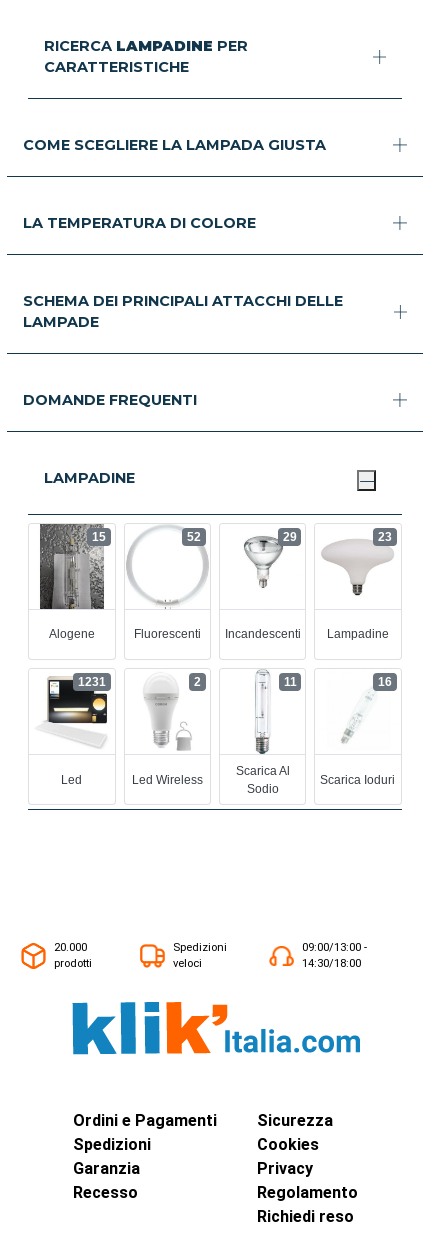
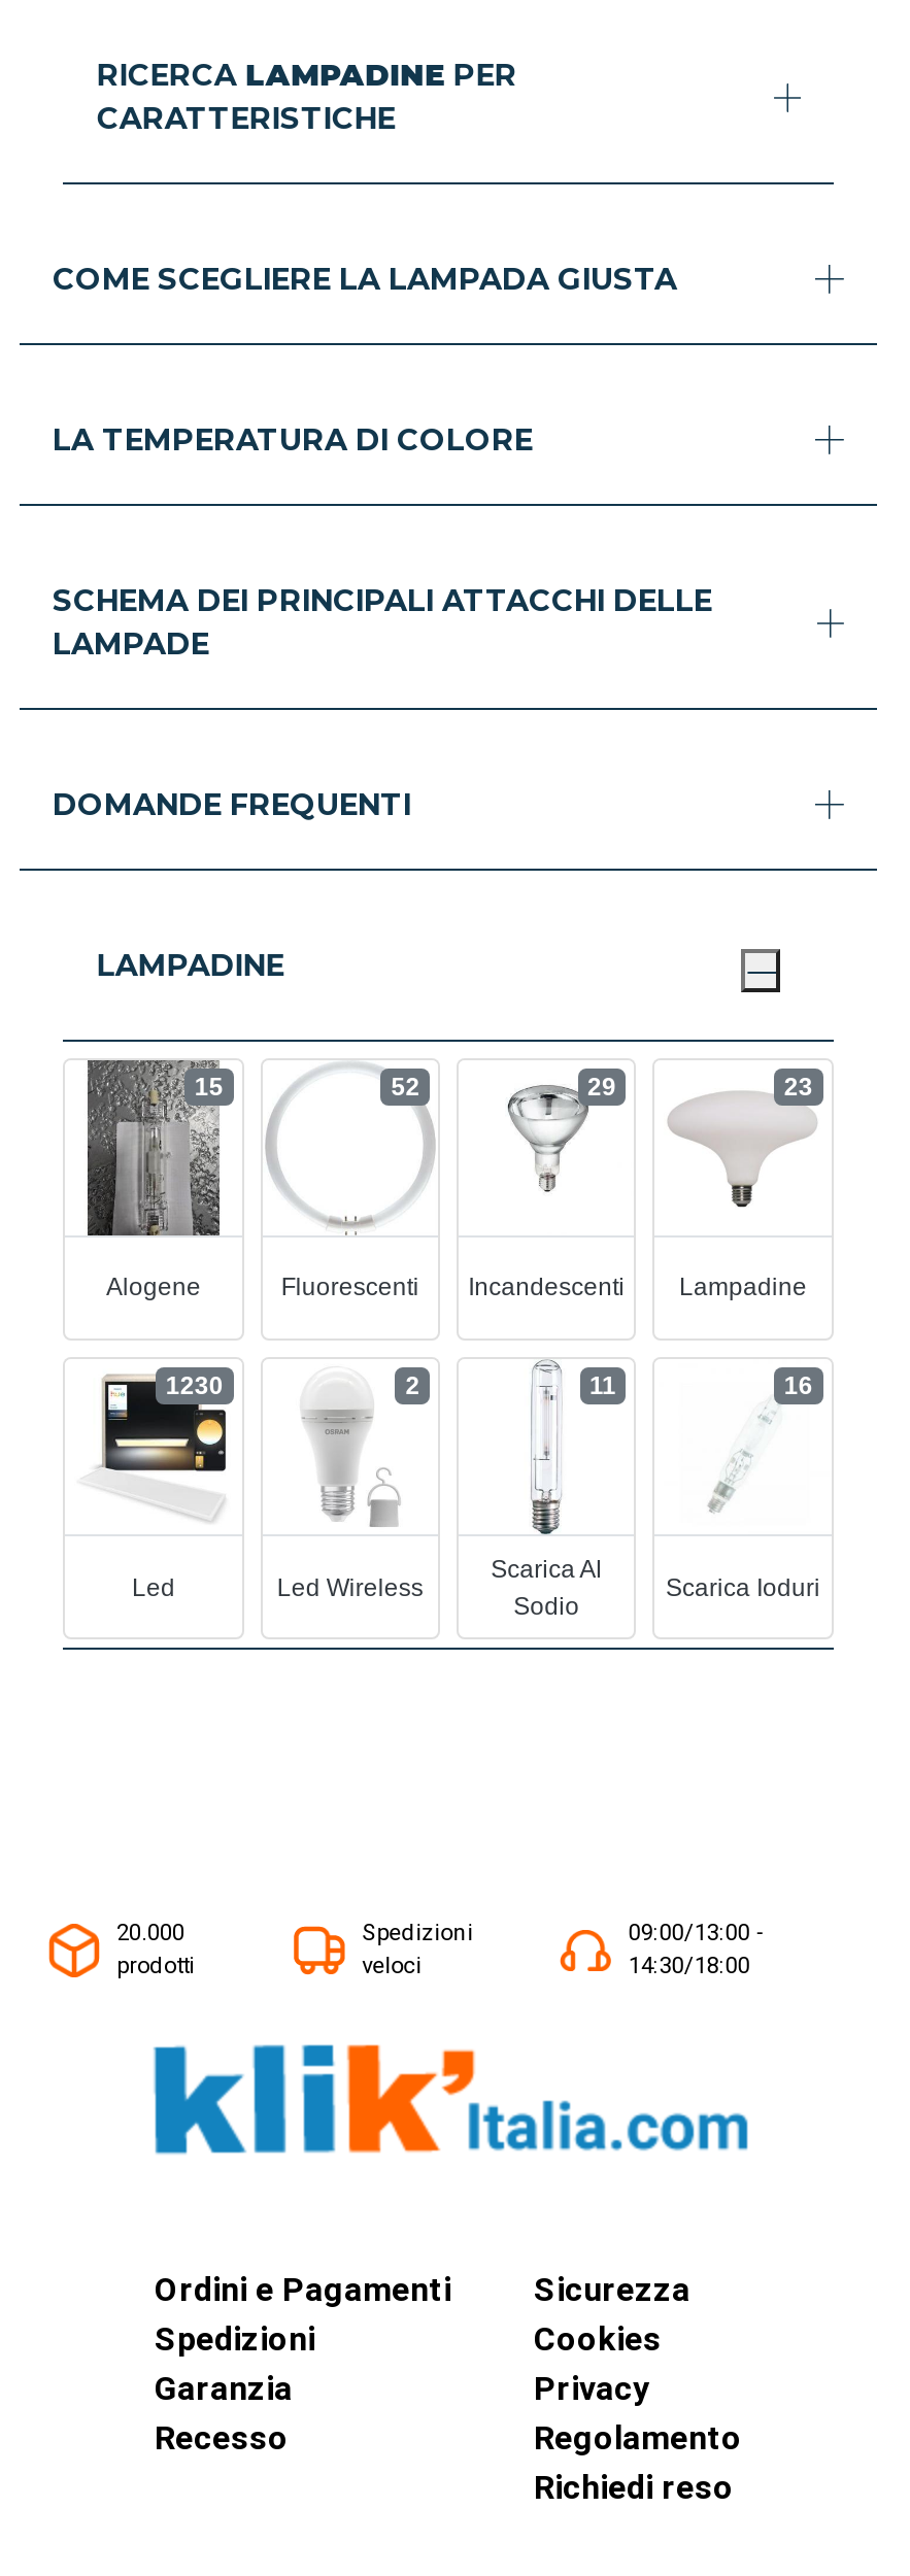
[78,675,106,689] 1231 -> [166,1371,223,1400] 1230

